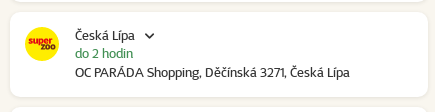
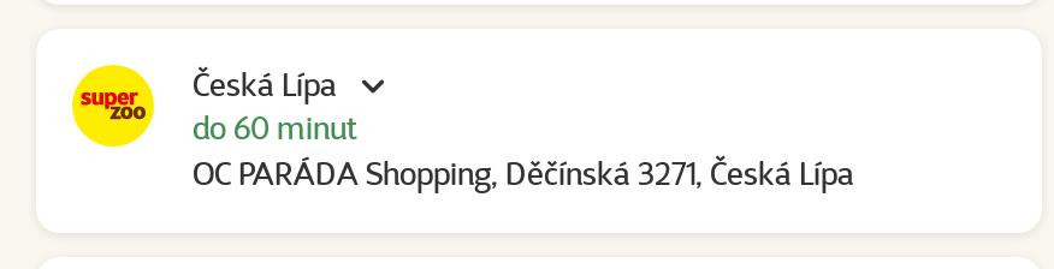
[75,45,133,61] do 2 hodin -> [193,108,356,147] do 60 minut

